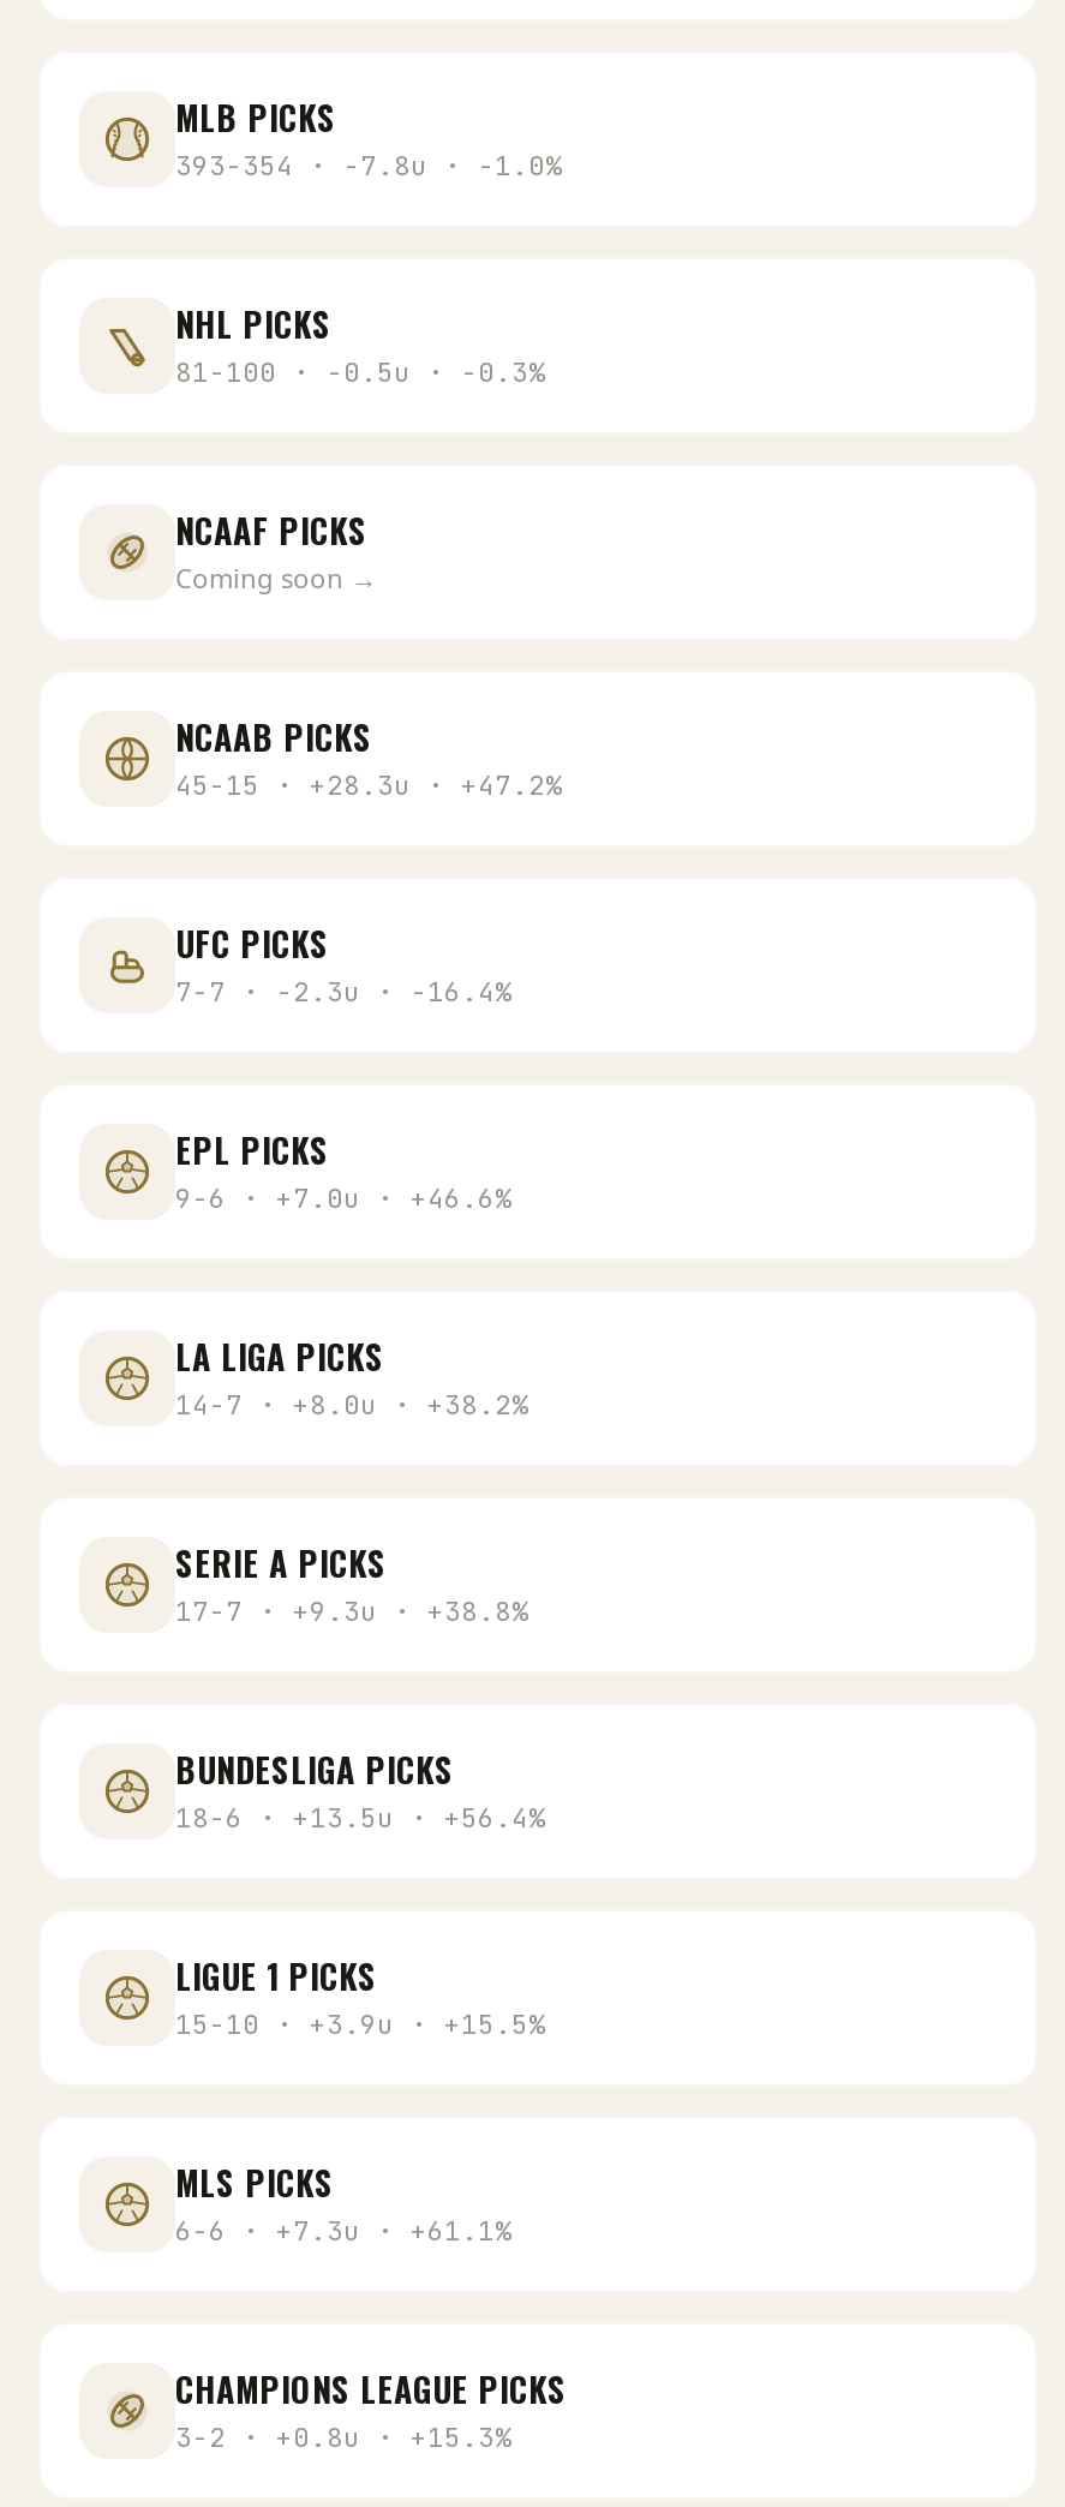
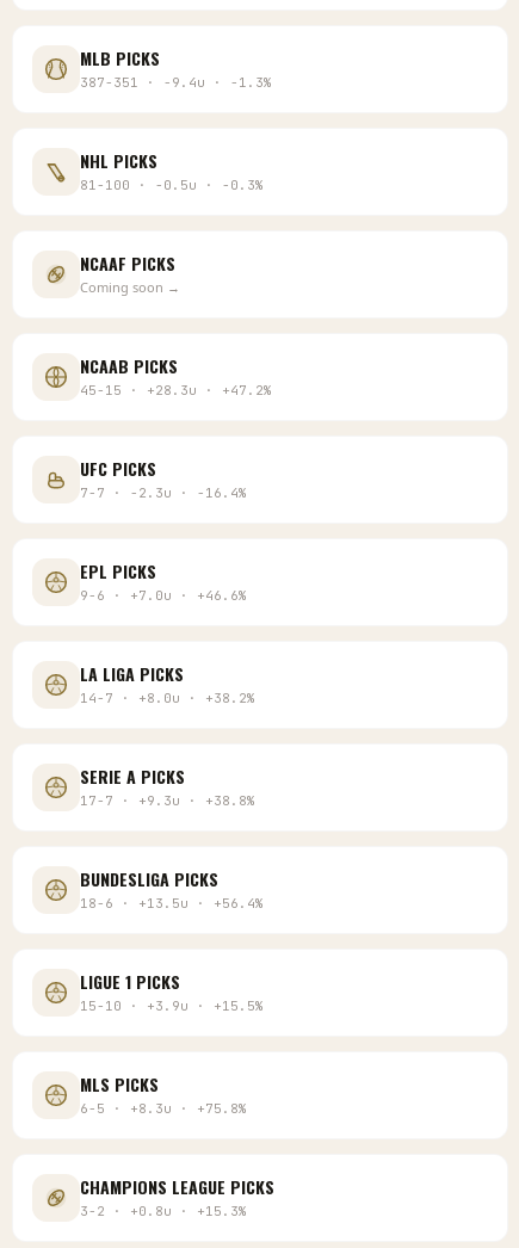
[175,148,562,181] 393 - 354 · -7.8u · -1.0% -> [80,73,272,90] 387 - 351 · -9.4u · -1.3%
[175,2213,511,2246] 6 - 6 · + 7.3u · +61.1% -> [80,1099,247,1116] 6 - 5 · + 8.3u · +75.8%

